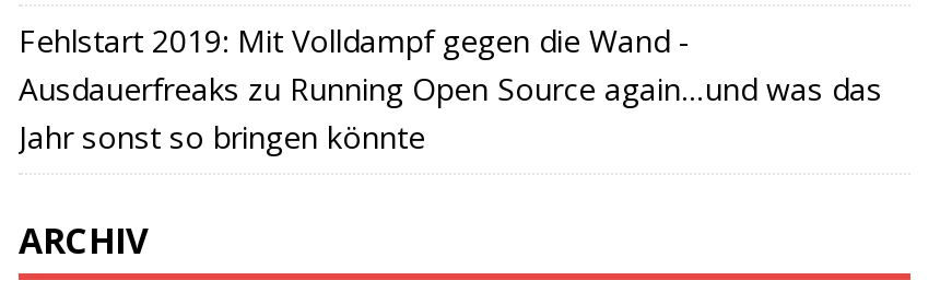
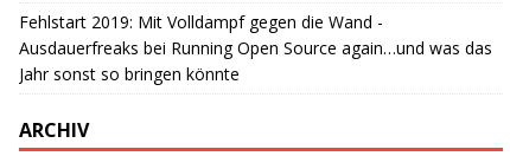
[19,69,882,110] Ausdauerfreaks zu Running Open Source again…und was das -> [19,37,492,60] Ausdauerfreaks bei Running Open Source again…und was das

